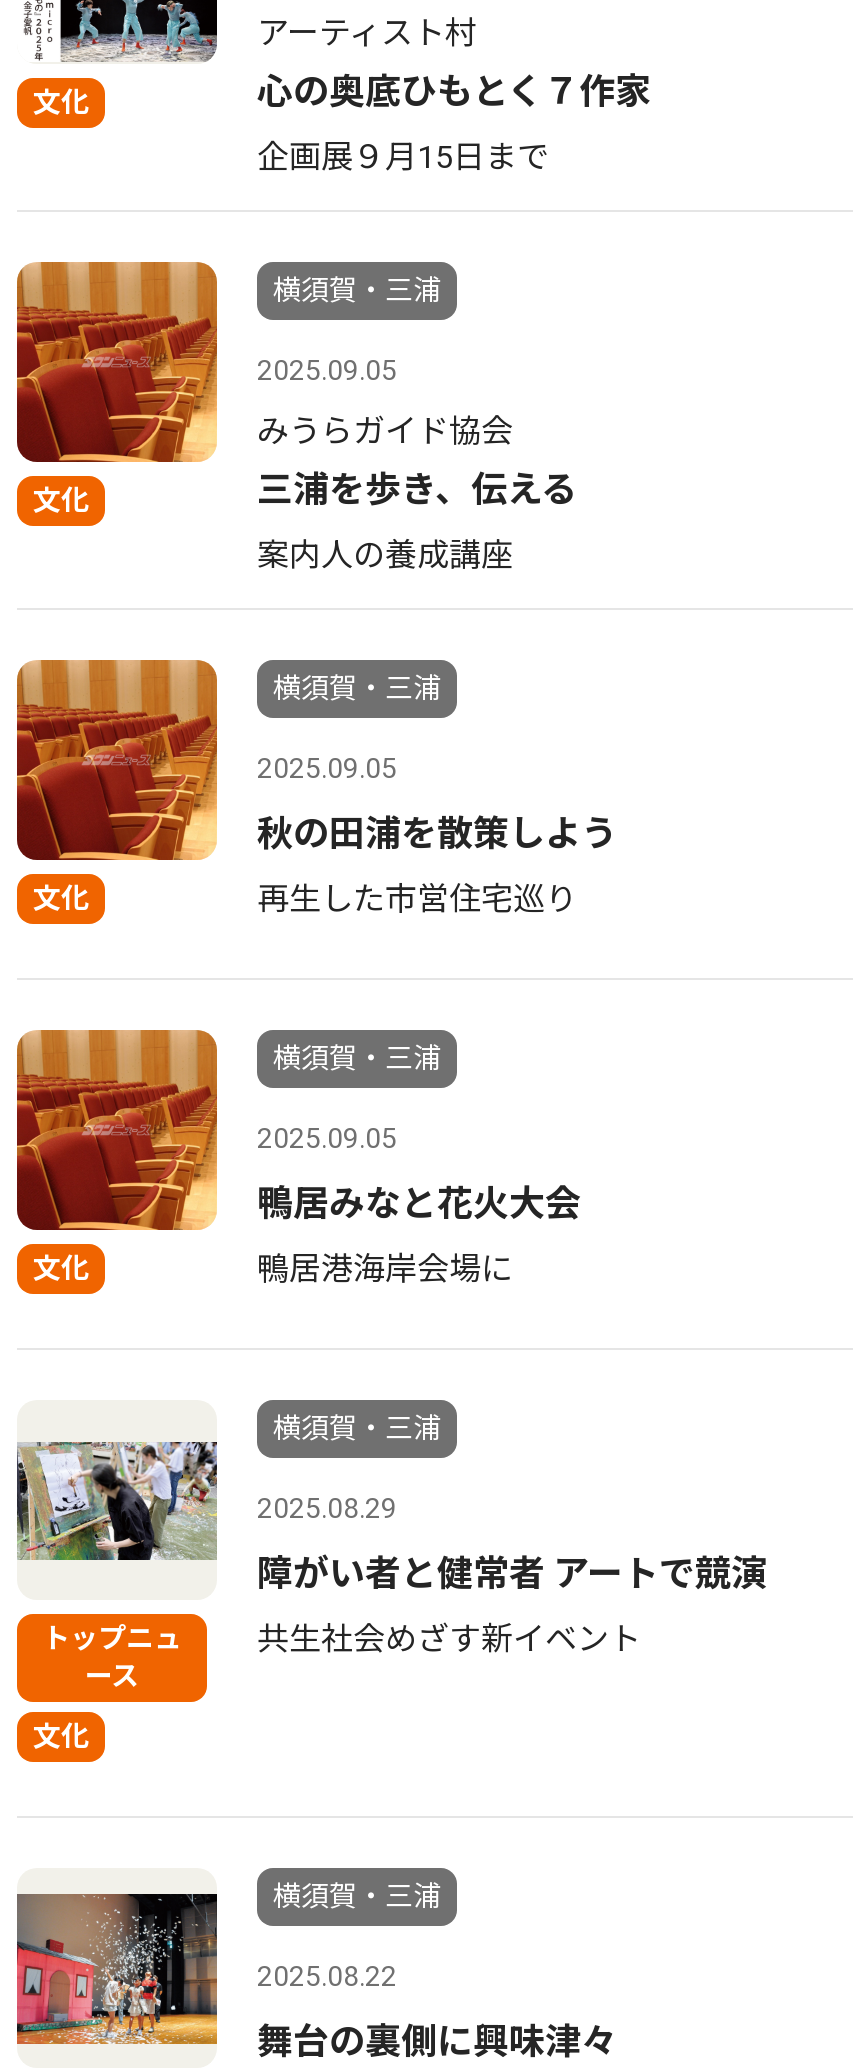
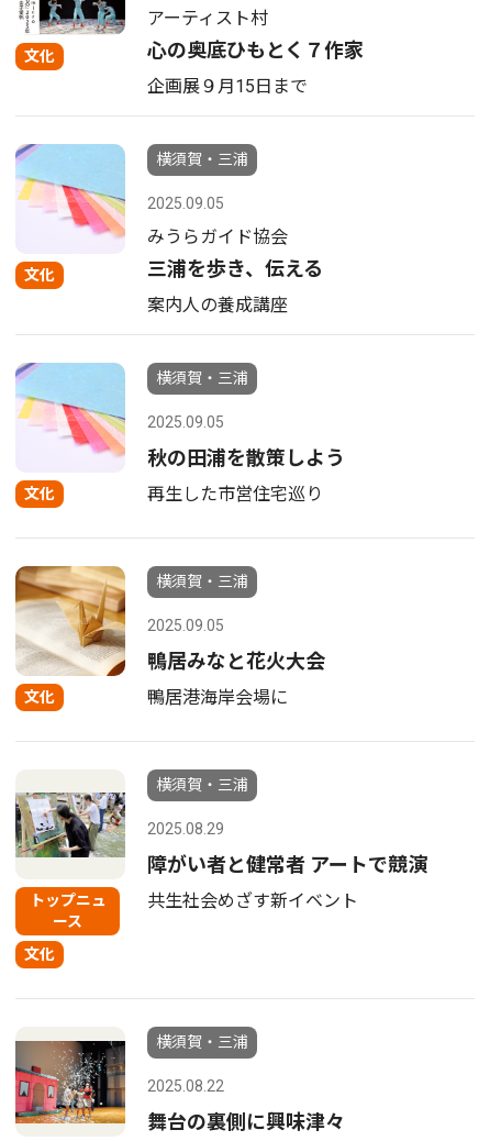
[15,260,219,464] [image] -> [14,143,126,254] [image]
[15,658,219,862] [image] -> [14,362,126,473] [image]
[15,1030,219,1232] [image] -> [15,566,126,677] [image]

